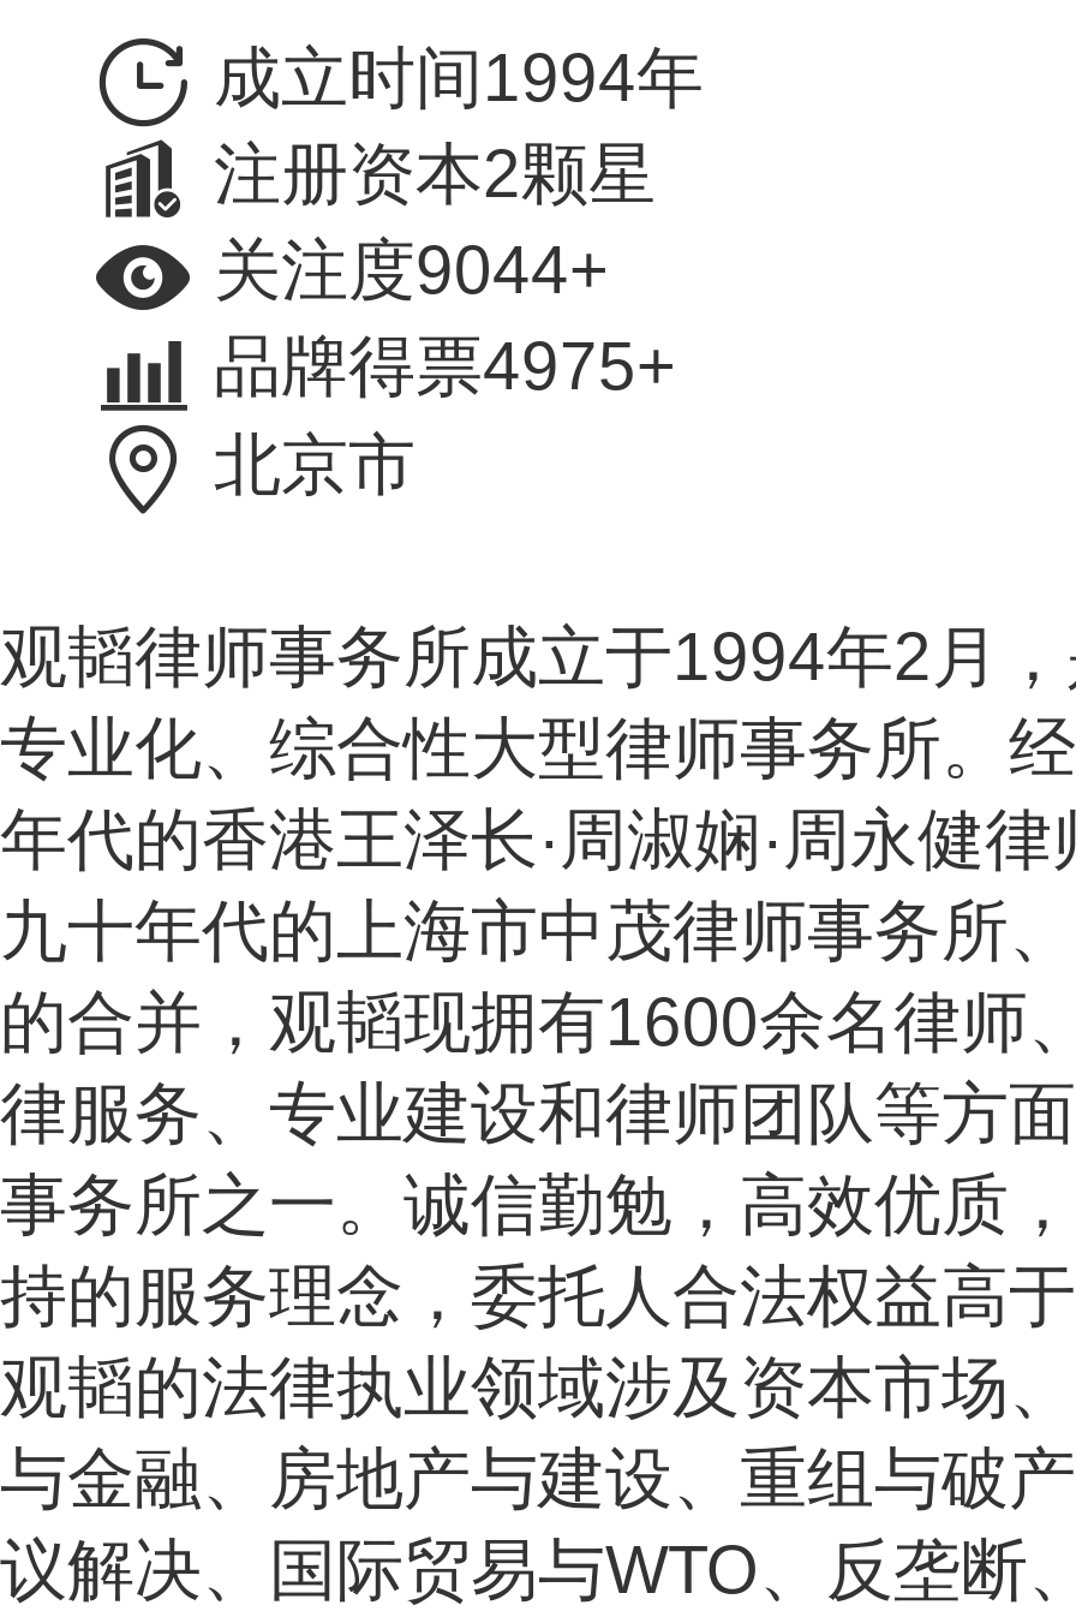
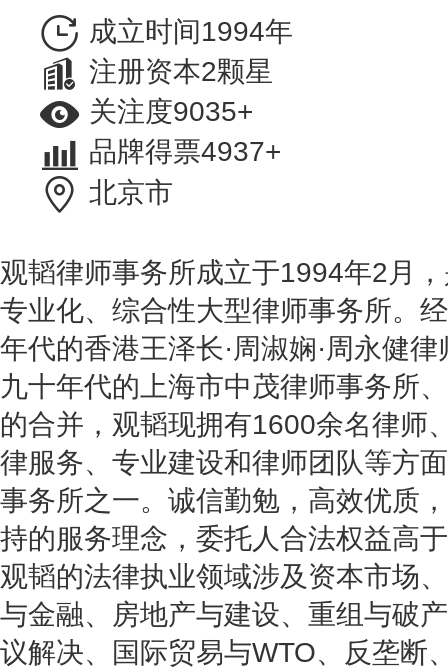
[214,234,608,309] 关注度9044+ -> [89,96,253,127] 关注度9035+
[214,330,675,405] 品牌得票4975+ -> [89,136,281,167] 品牌得票4937+

